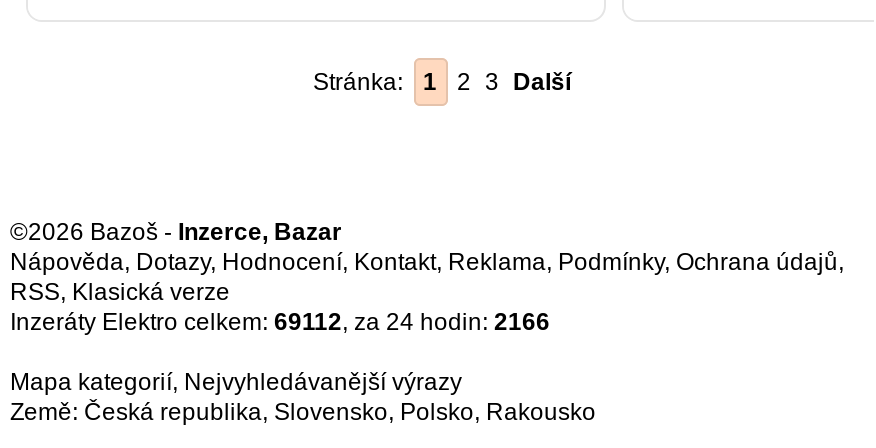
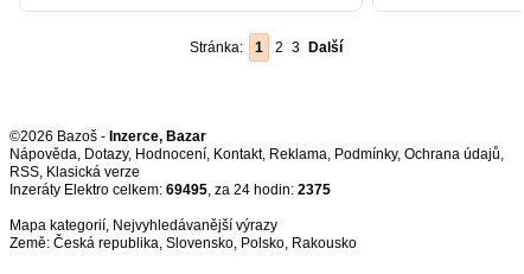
[10,308,550,336] Inzeráty Elektro celkem: 69112, za 24 hodin: 2166 -> [9,181,331,198] Inzeráty Elektro celkem: 69495, za 24 hodin: 2375

